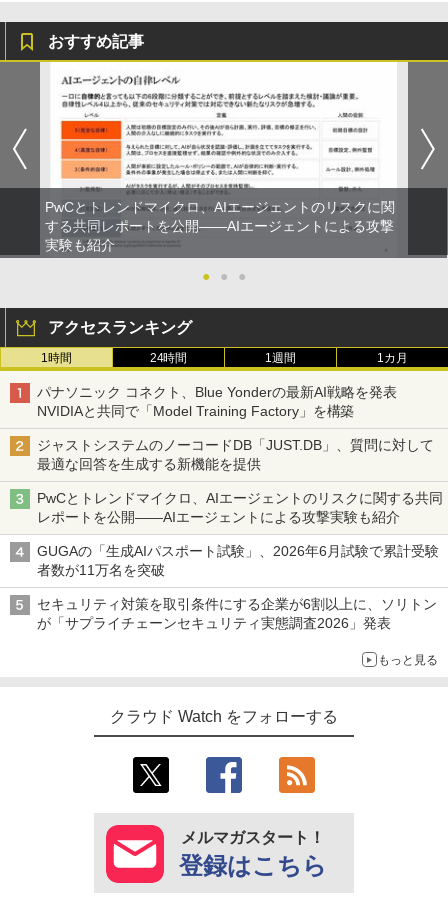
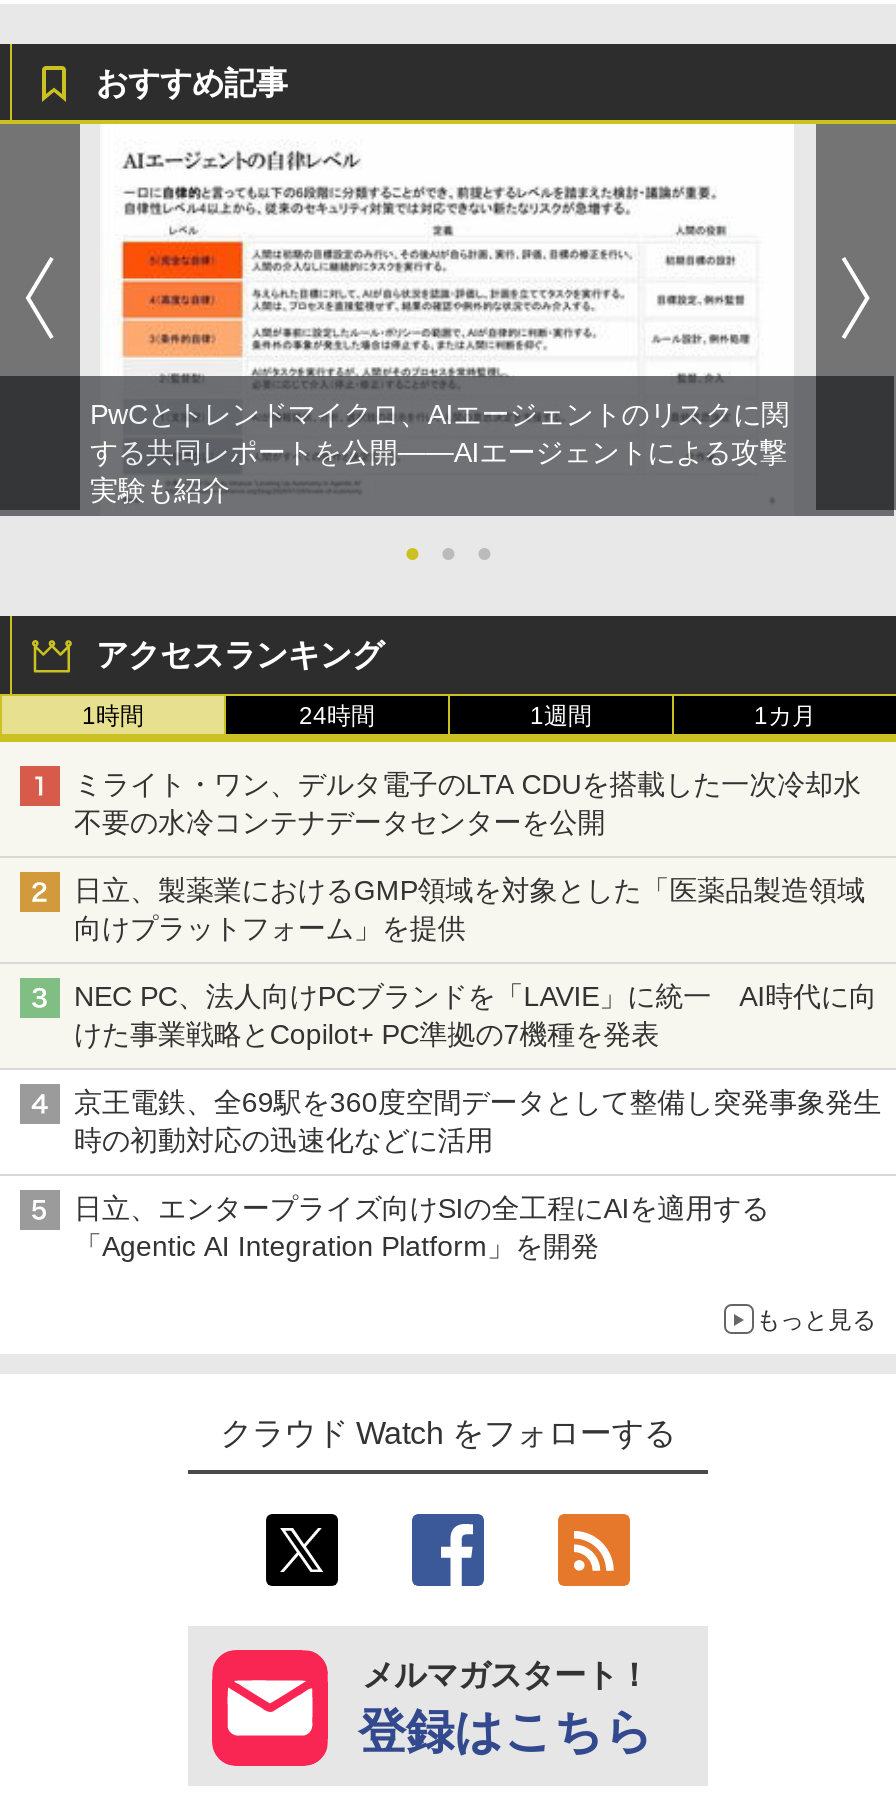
[37,384,410,419] パナソニック コネクト、Blue Yonderの最新AI戦略を発表 | NVIDIAと共同で「Model Training Factory」を構築 -> [74,769,861,839] ミライト・ワン、デルタ電子のLTA CDUを搭載した一次冷却水 | 不要の水冷コンテナデータセンターを公開
[37,437,433,472] ジャストシステムのノーコードDB「JUST.DB」、質問に対して | 最適な回答を生成する新機能を提供 -> [74,875,865,945] 日立、製薬業におけるGMP領域を対象とした「医薬品製造領域 | 向けプラットフォーム」を提供
[37,490,443,525] PwCとトレンドマイクロ、AIエージェントのリスクに関する共同 | レポートを公開――AIエージェントによる攻撃実験も紹介 -> [74,981,877,1051] NEC PC、法人向けPCブランドを「LAVIE」に統一 AI時代に向 | けた事業戦略とCopilot+ PC準拠の7機種を発表
[37,543,438,578] GUGAの「生成AIパスポート試験」、2026年6月試験で累計受験 | 者数が11万名を突破 -> [74,1087,881,1157] 京王電鉄、全69駅を360度空間データとして整備し突発事象発生 | 時の初動対応の迅速化などに活用
[37,596,437,631] セキュリティ対策を取引条件にする企業が6割以上に、ソリトン | が「サプライチェーンセキュリティ実態調査2026」発表 -> [74,1193,769,1263] 日立、エンタープライズ向けSIの全工程にAIを適用する | 「Agentic AI Integration Platform」を開発

